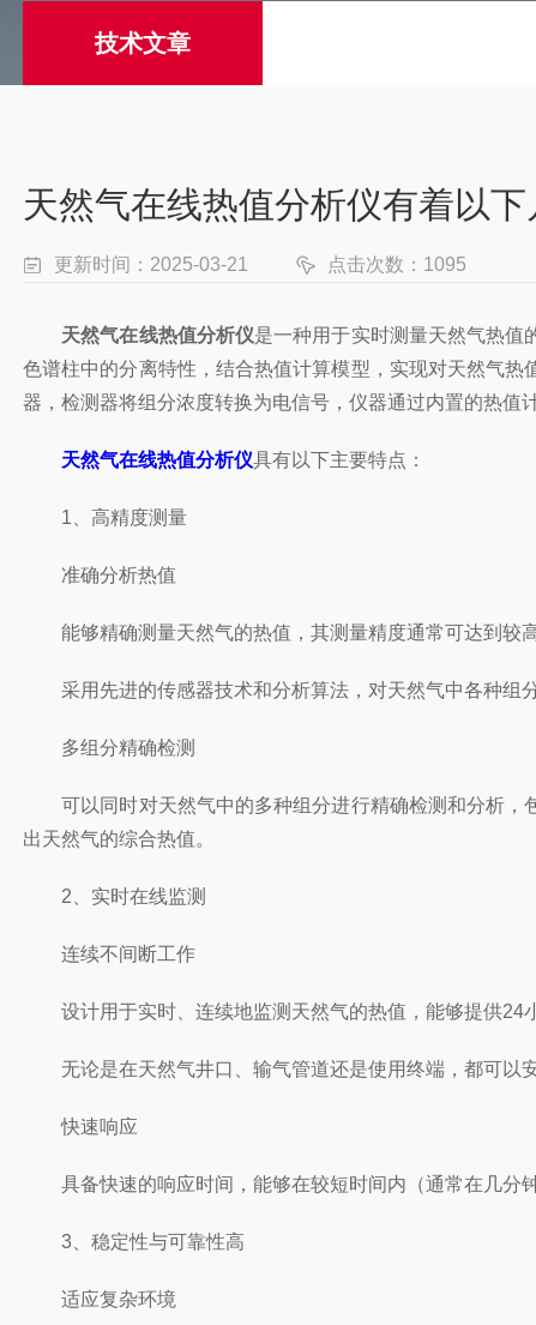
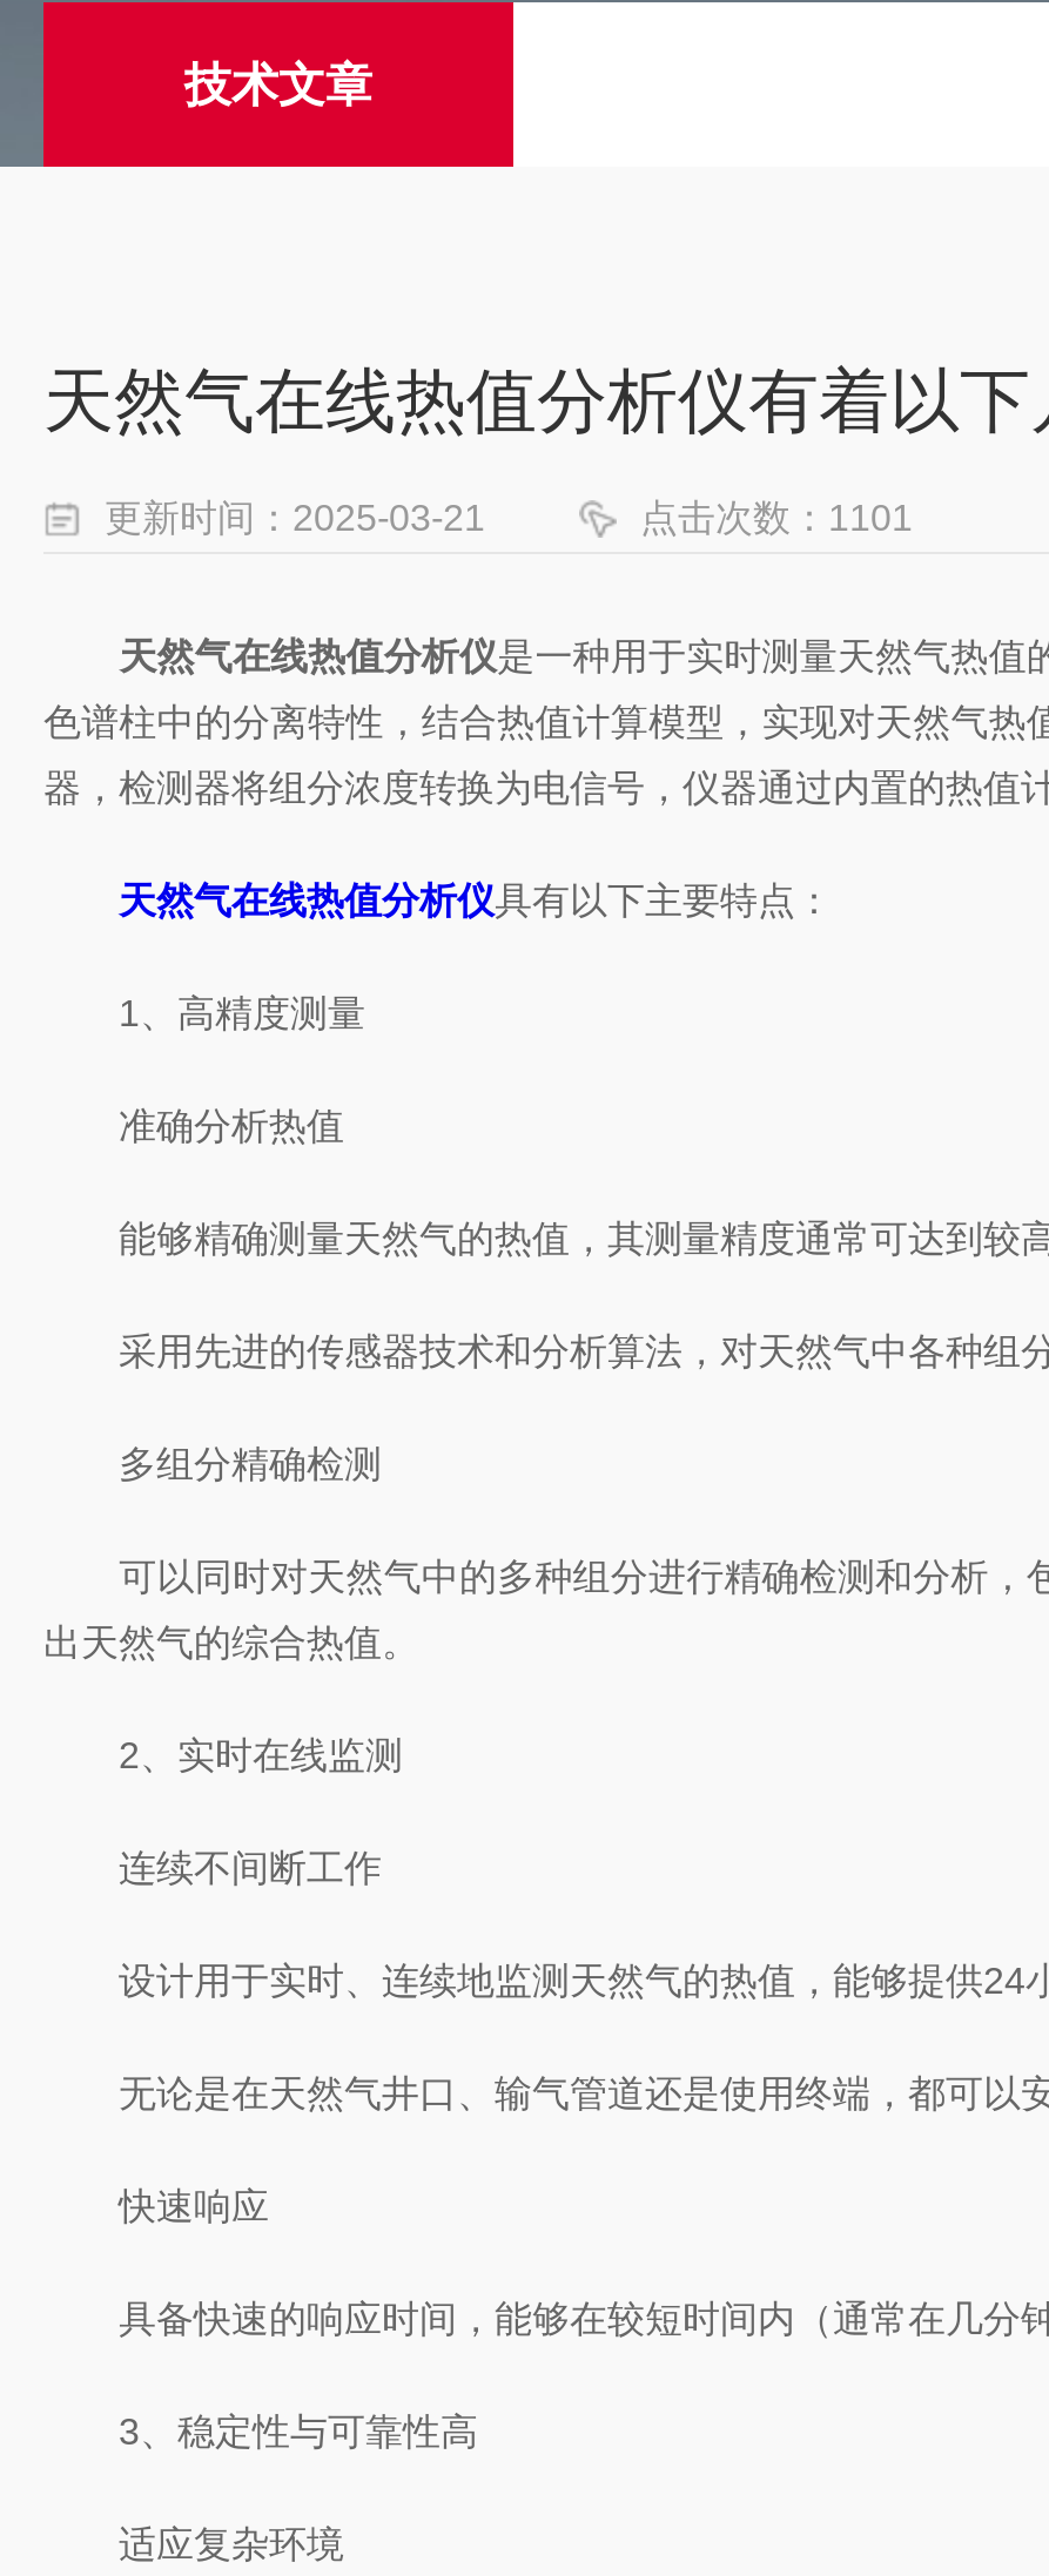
[327,254,466,275] 点击次数：1095 -> [640,498,913,538] 点击次数：1101

